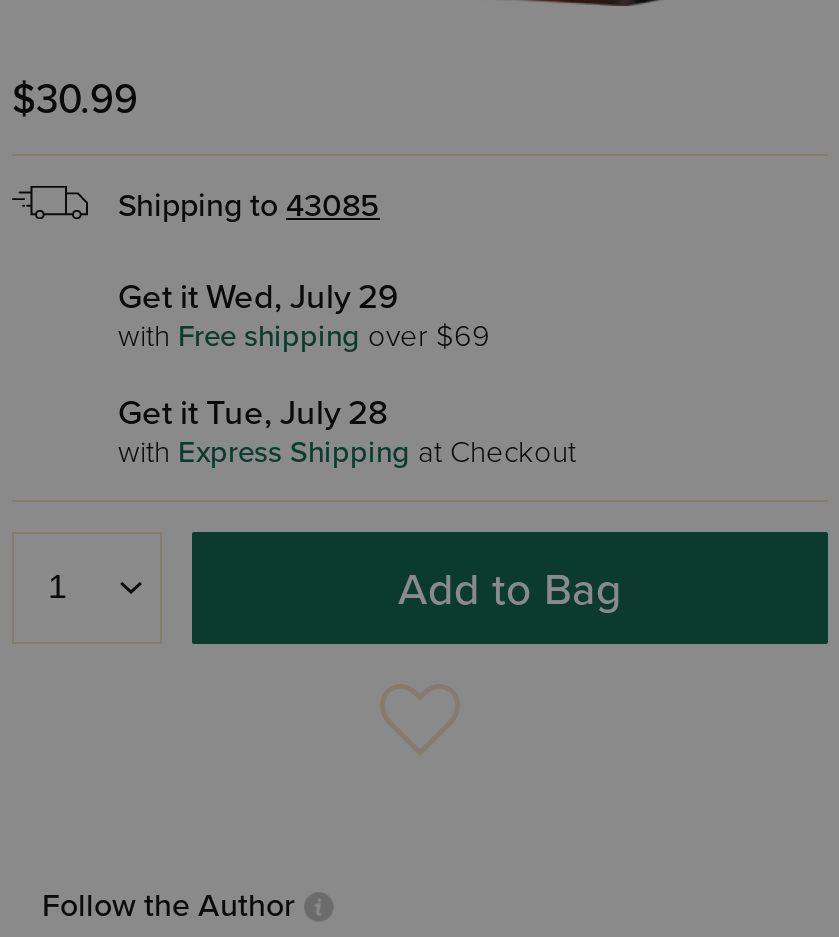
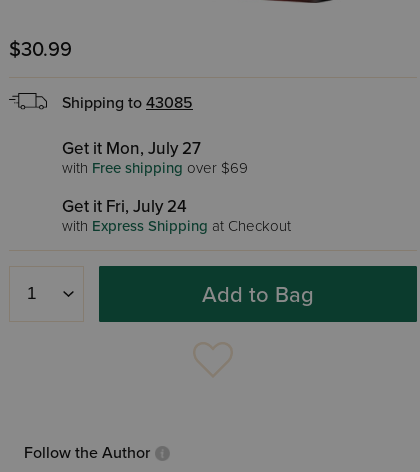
[118,276,398,318] Get it Wed, July 29 -> [62,138,201,159] Get it Mon, July 27
[118,392,388,434] Get it Tue, July 28 -> [62,196,187,217] Get it Fri, July 24

